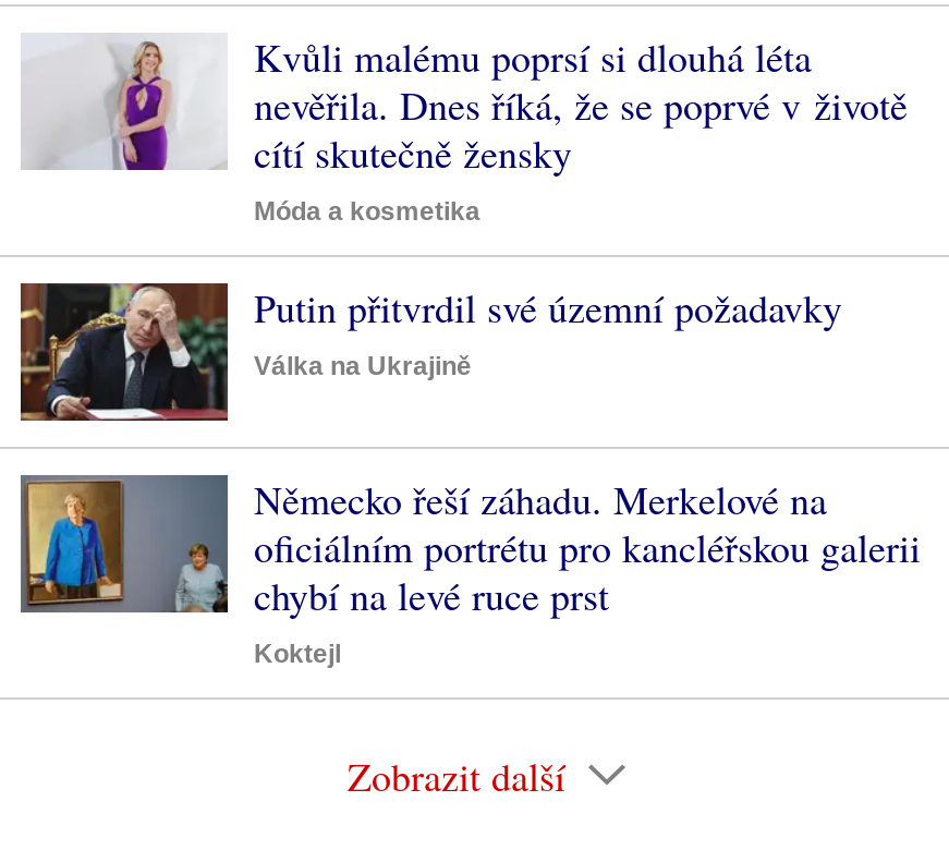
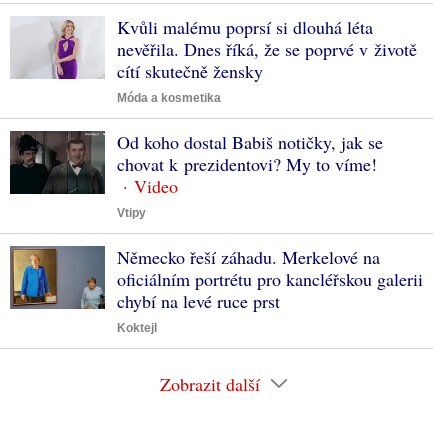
[19,281,842,423] [image] | Putin přitvrdil své územní požadavky | Válka na Ukrajině -> [9,130,383,220] [image] | Od koho dostal Babiš notičky, jak se | chovat k prezidentovi? My to víme! | Vtipy

